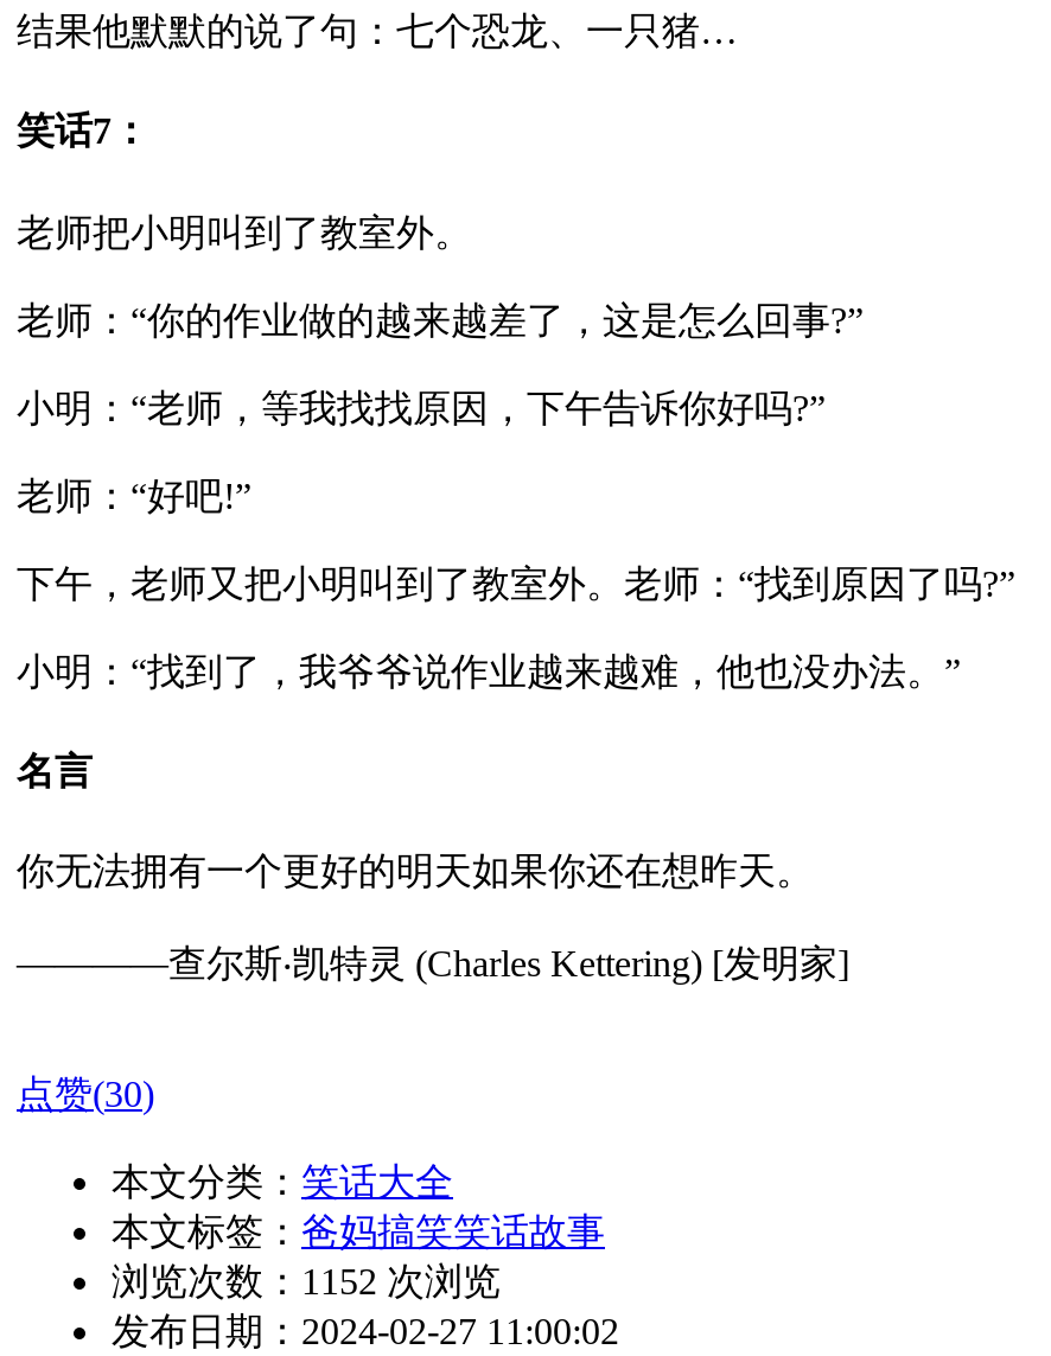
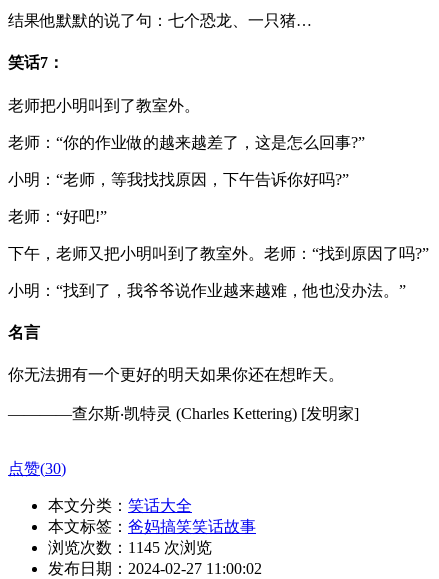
[112,1261,501,1302] 浏览次数：1152次浏览 -> [48,539,212,556] 浏览次数：1145次浏览

